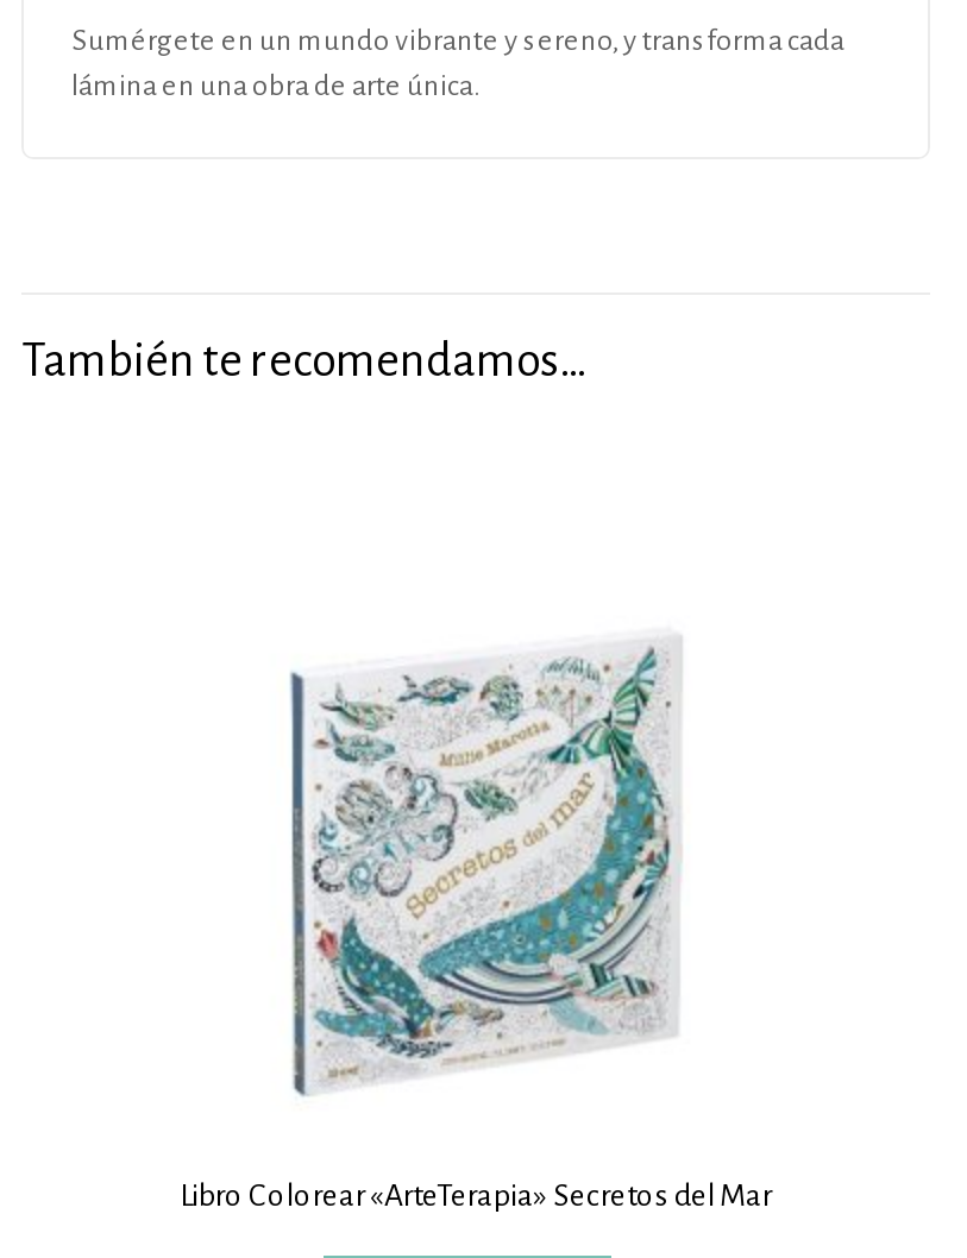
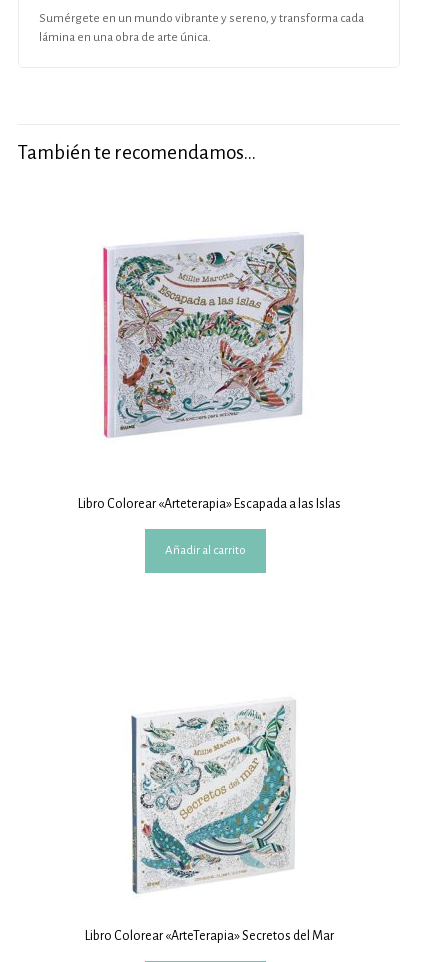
none -> [77,496,340,556] Libro Colorear «Arteterapia» Escapada a las Islas | Añadir al carrito
none -> [102,232,305,438] [image]

